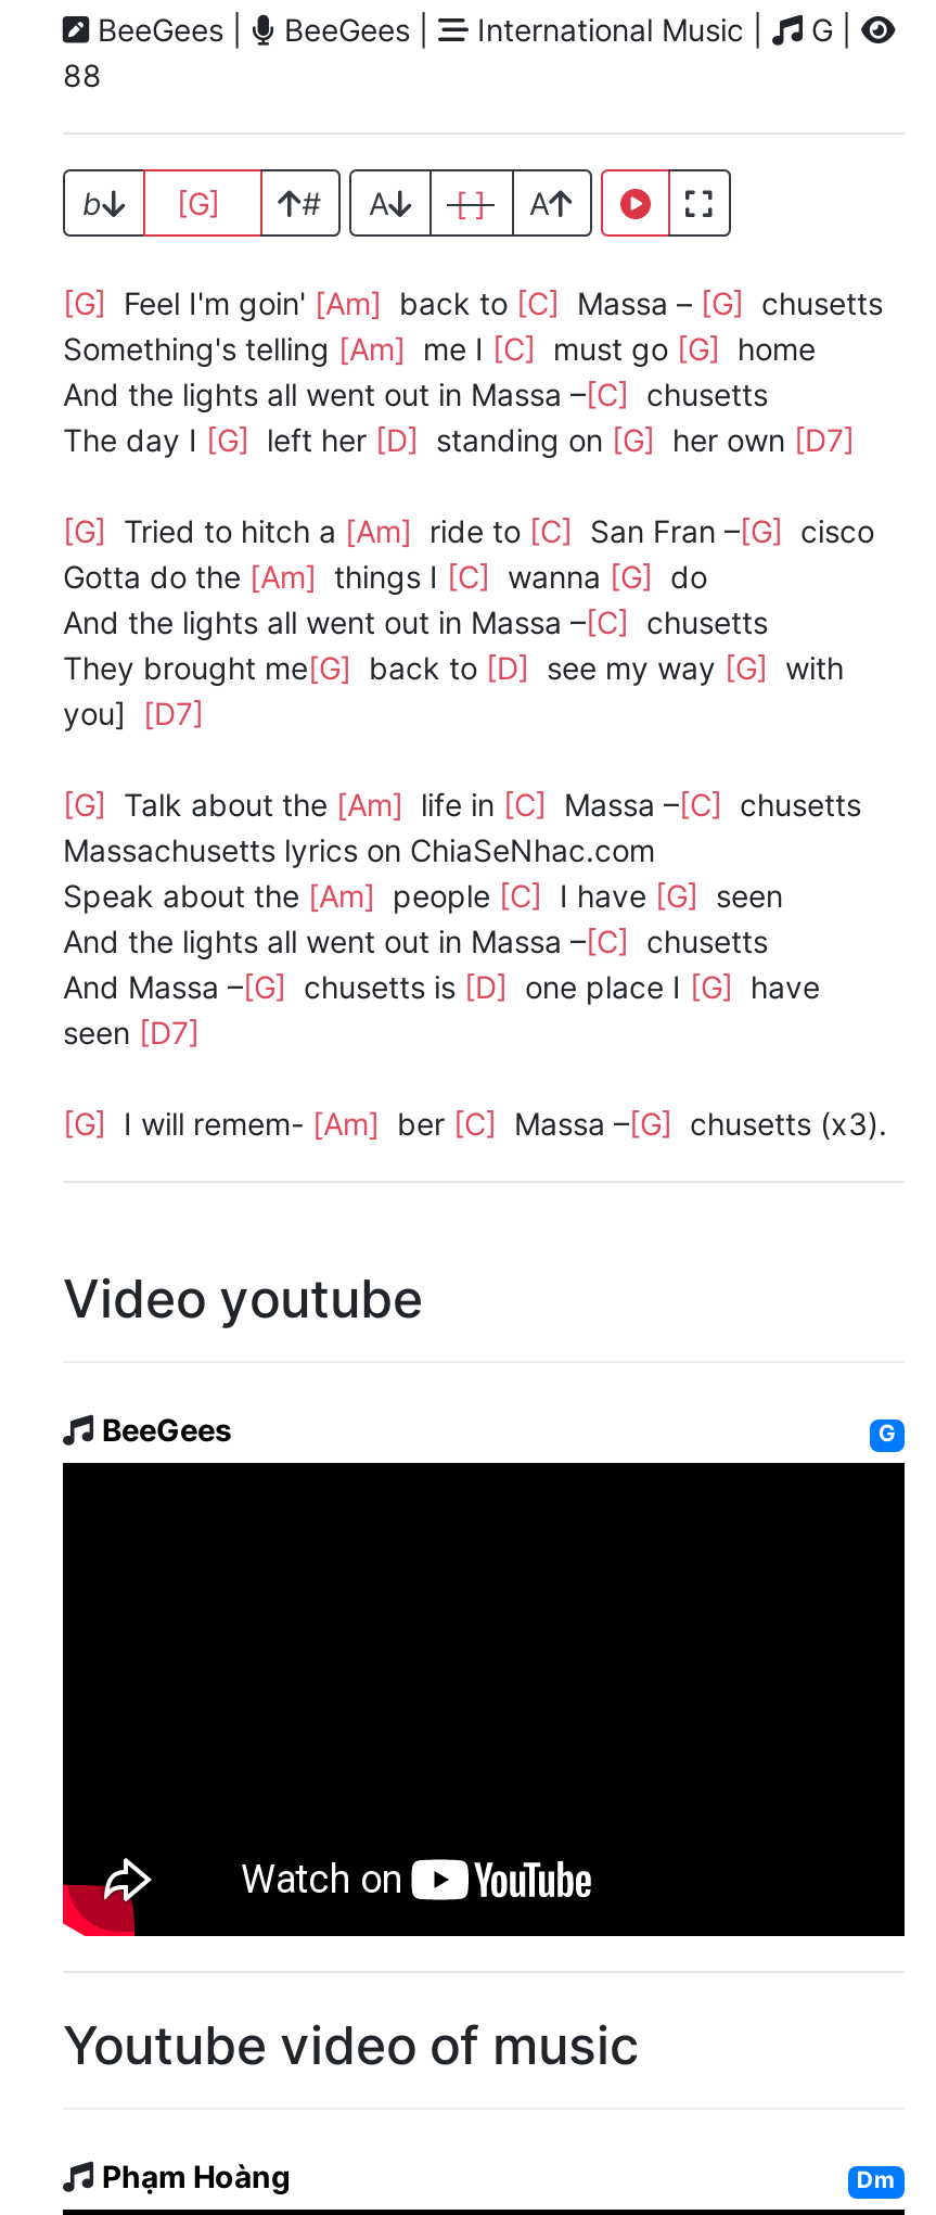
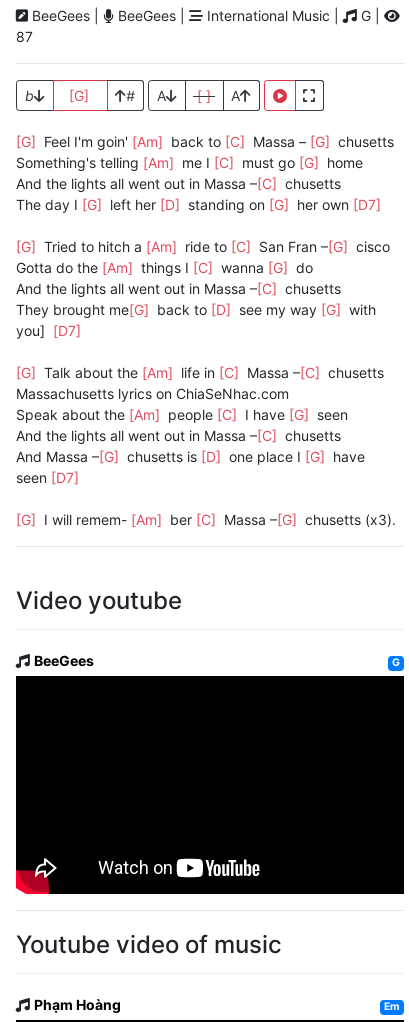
[63,57,102,94] 88 -> [16,28,33,45] 87
[856,2167,895,2195] Dm -> [384,1000,400,1013] Em

